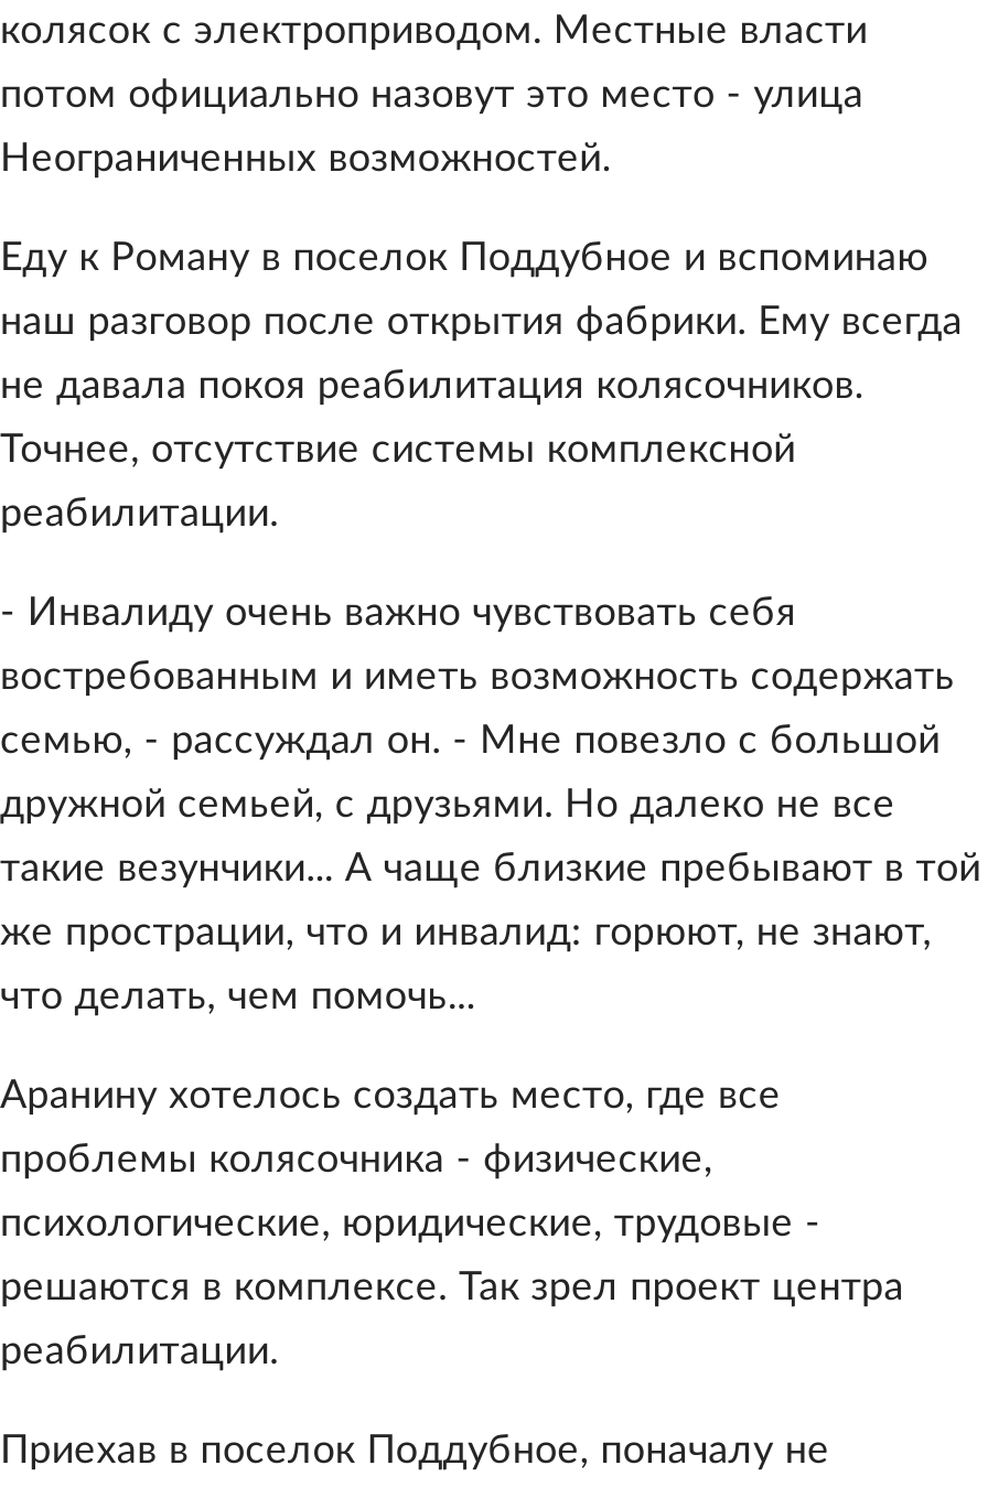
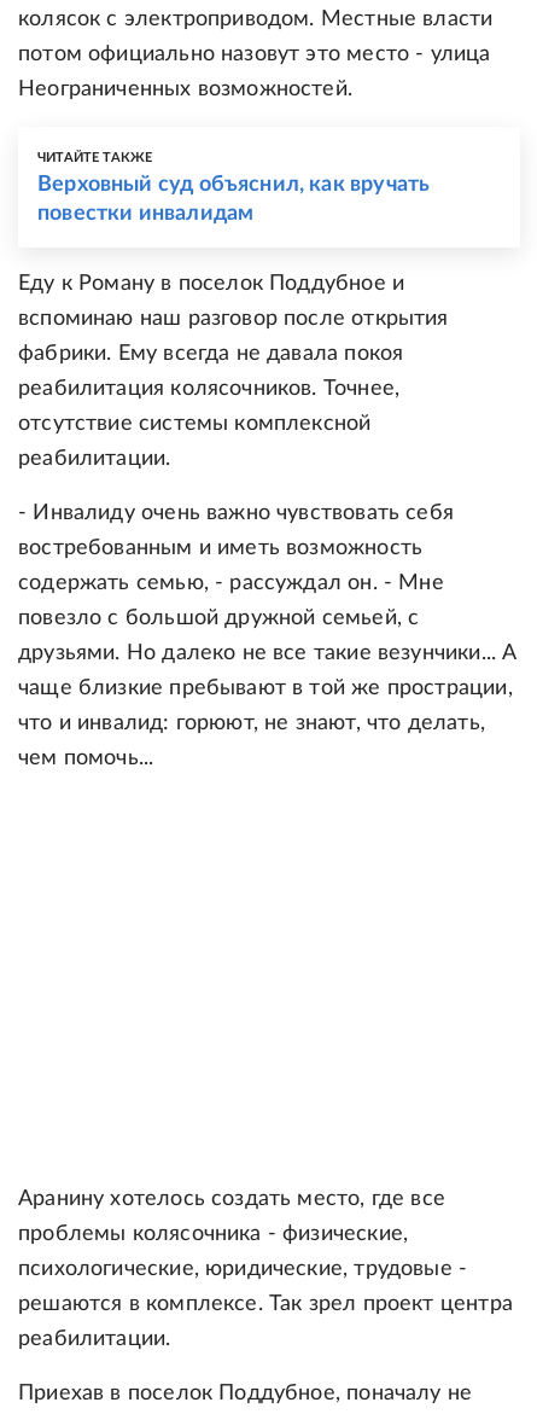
[0,239,963,470] Еду к Роману в поселок Поддубное и вспоминаю | наш разговор после открытия фабрики. Ему всегда | не давала покоя реабилитация колясочников. | Точнее, отсутствие системы комплексной -> [18,151,449,435] ЧИТАЙТЕ ТАКЖЕ | Верховный суд объяснил, как вручать | повестки инвалидам | Еду к Роману в поселок Поддубное и | вспоминаю наш разговор после открытия | фабрики. Ему всегда не давала покоя | реабилитация колясочников. Точнее, | отсутствие системы комплексной

